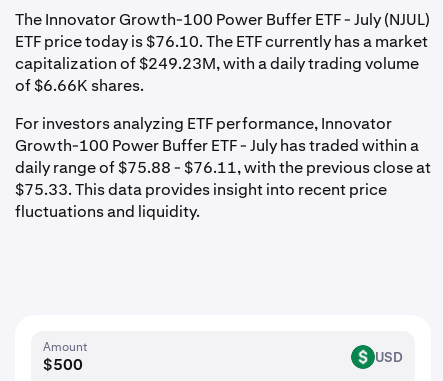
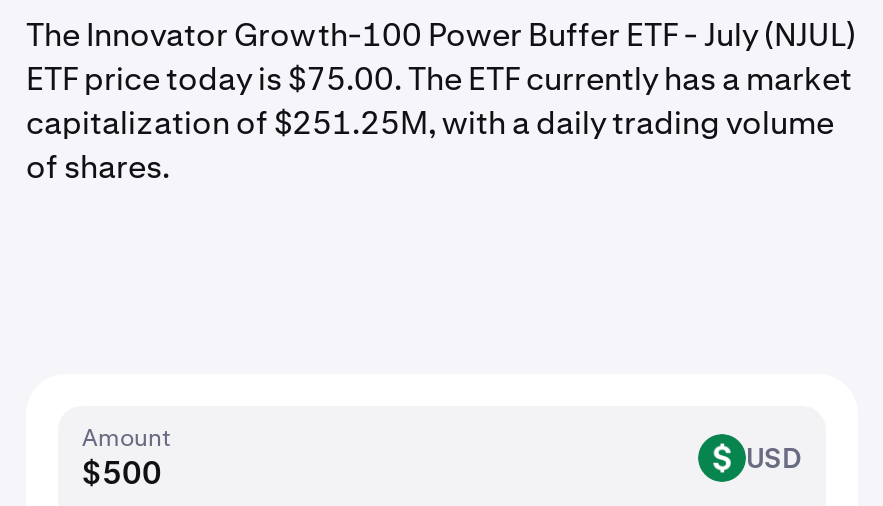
[15,31,431,222] ETF price today is $76.10. The ETF currently has a market | capitalization of $249.23M, with a daily trading volume | of $6.66K shares. | For investors analyzing ETF performance, Innovator | Growth-100 Power Buffer ETF - July has traded within a | daily range of $75.88 - $76.11, with the previous close at | $75.33. This data provides insight into recent price | fluctuations and liquidity. -> [26,58,852,188] ETF price today is $75.00. The ETF currently has a market | capitalization of $251.25M, with a daily trading volume | of shares.

